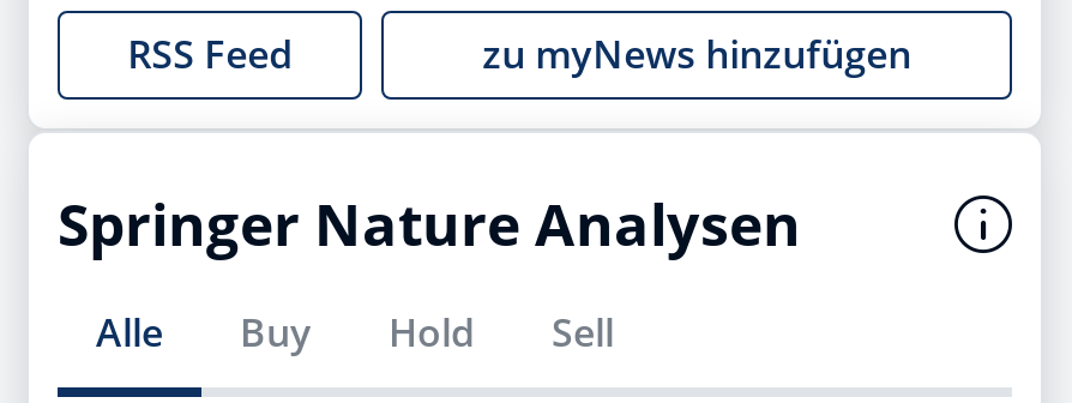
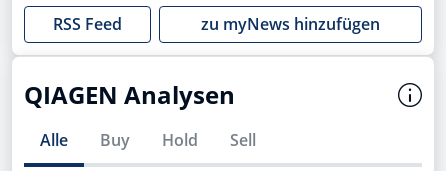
[58,182,801,261] Springer Nature Analysen -> [24,77,235,110] QIAGEN Analysen

